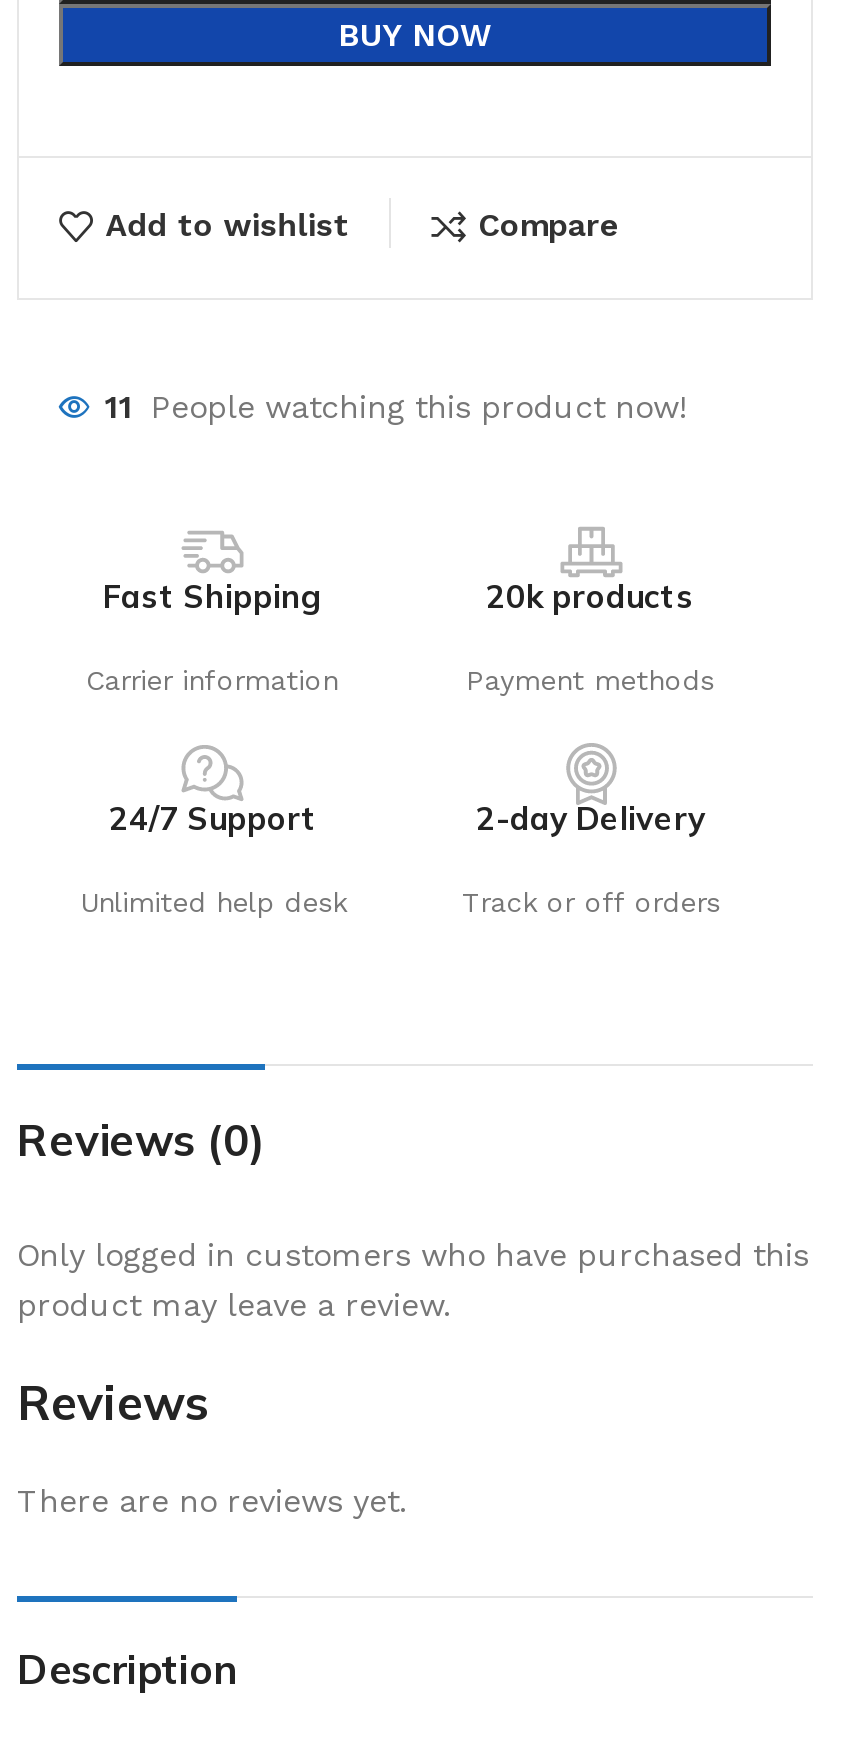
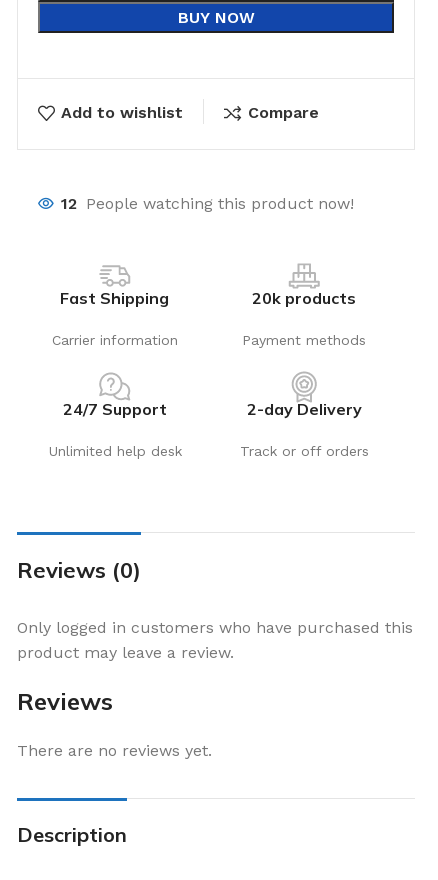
[105,388,687,426] 11 People watching this product now! -> [61,194,354,213] 12 People watching this product now!

